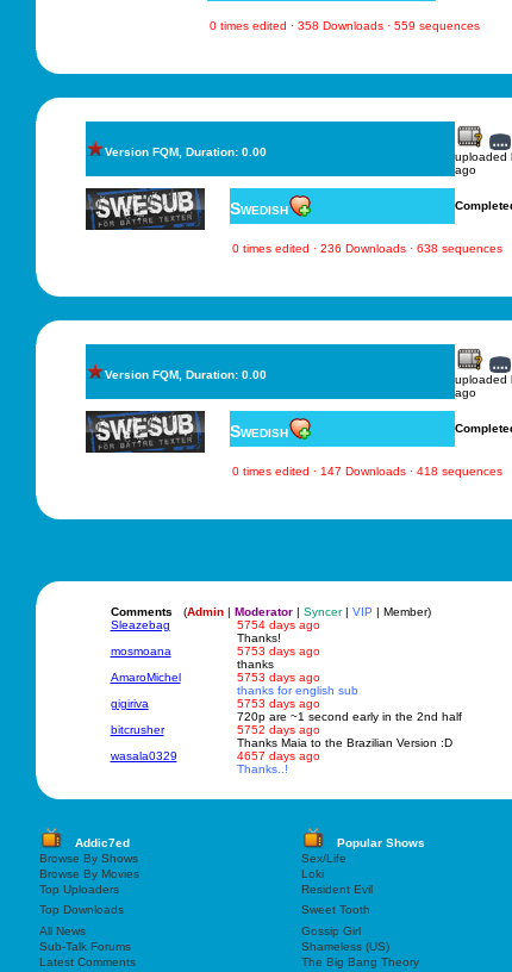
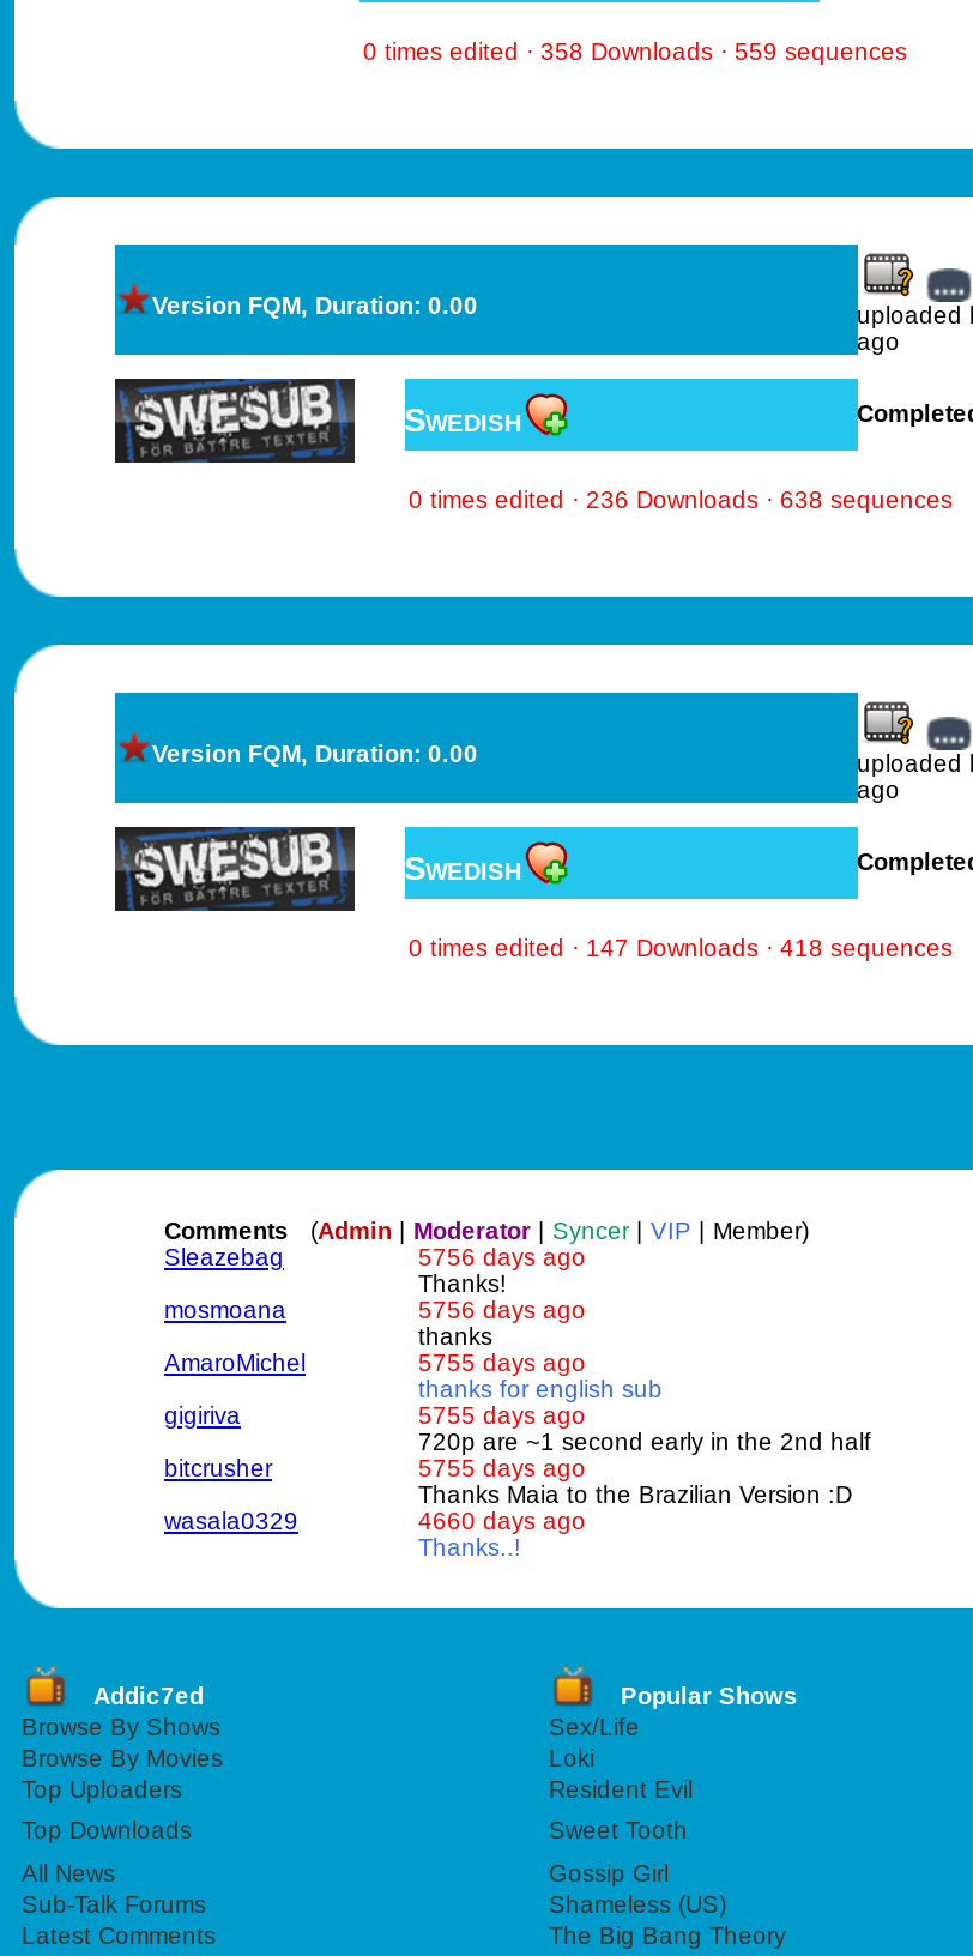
[236,618,320,631] 5754 days ago -> [418,1244,586,1270] 5756 days ago
[236,644,320,658] 5753 days ago -> [418,1297,586,1323] 5756 days ago
[236,671,320,684] 5753 days ago -> [418,1350,586,1376] 5755 days ago
[236,697,320,710] 5753 days ago -> [418,1402,586,1429] 5755 days ago
[236,723,320,736] 5752 days ago -> [418,1455,586,1481] 5755 days ago
[236,749,320,762] 4657 days ago -> [418,1508,586,1534] 4660 days ago

